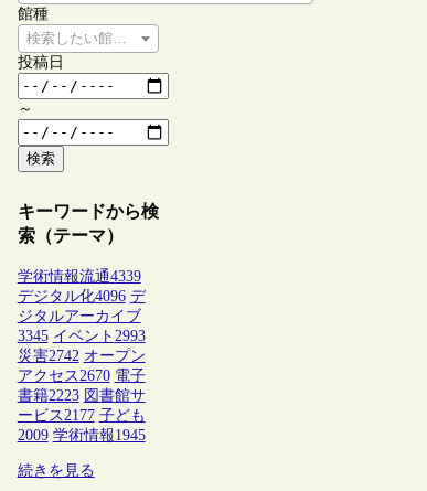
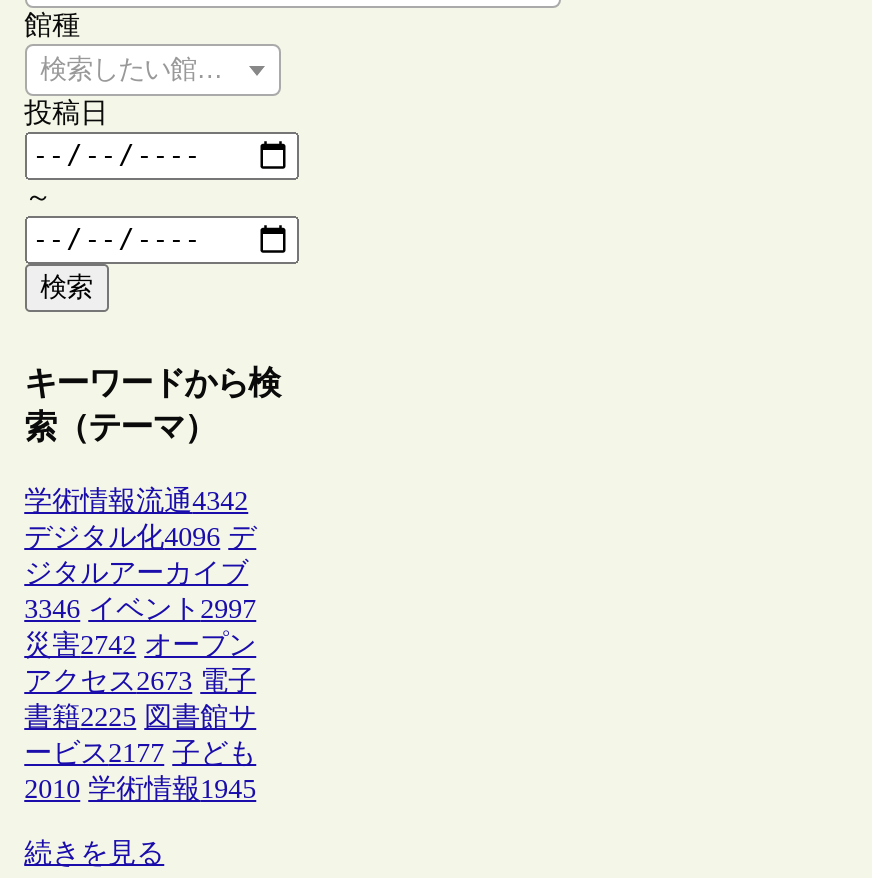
[17,268,141,284] 学術情報流通4339 -> [24,485,248,515] 学術情報流通4342
[17,327,145,344] 3345 イベント2993 -> [24,593,256,623] 3346 イベント2997
[17,367,145,383] アクセス2670 電子 -> [24,665,256,695] アクセス2673 電子
[17,387,145,403] 書籍2223 図書館サ -> [24,701,256,731] 書籍2225 図書館サ
[17,426,145,443] 2009 学術情報1945 -> [24,773,256,803] 2010 学術情報1945

